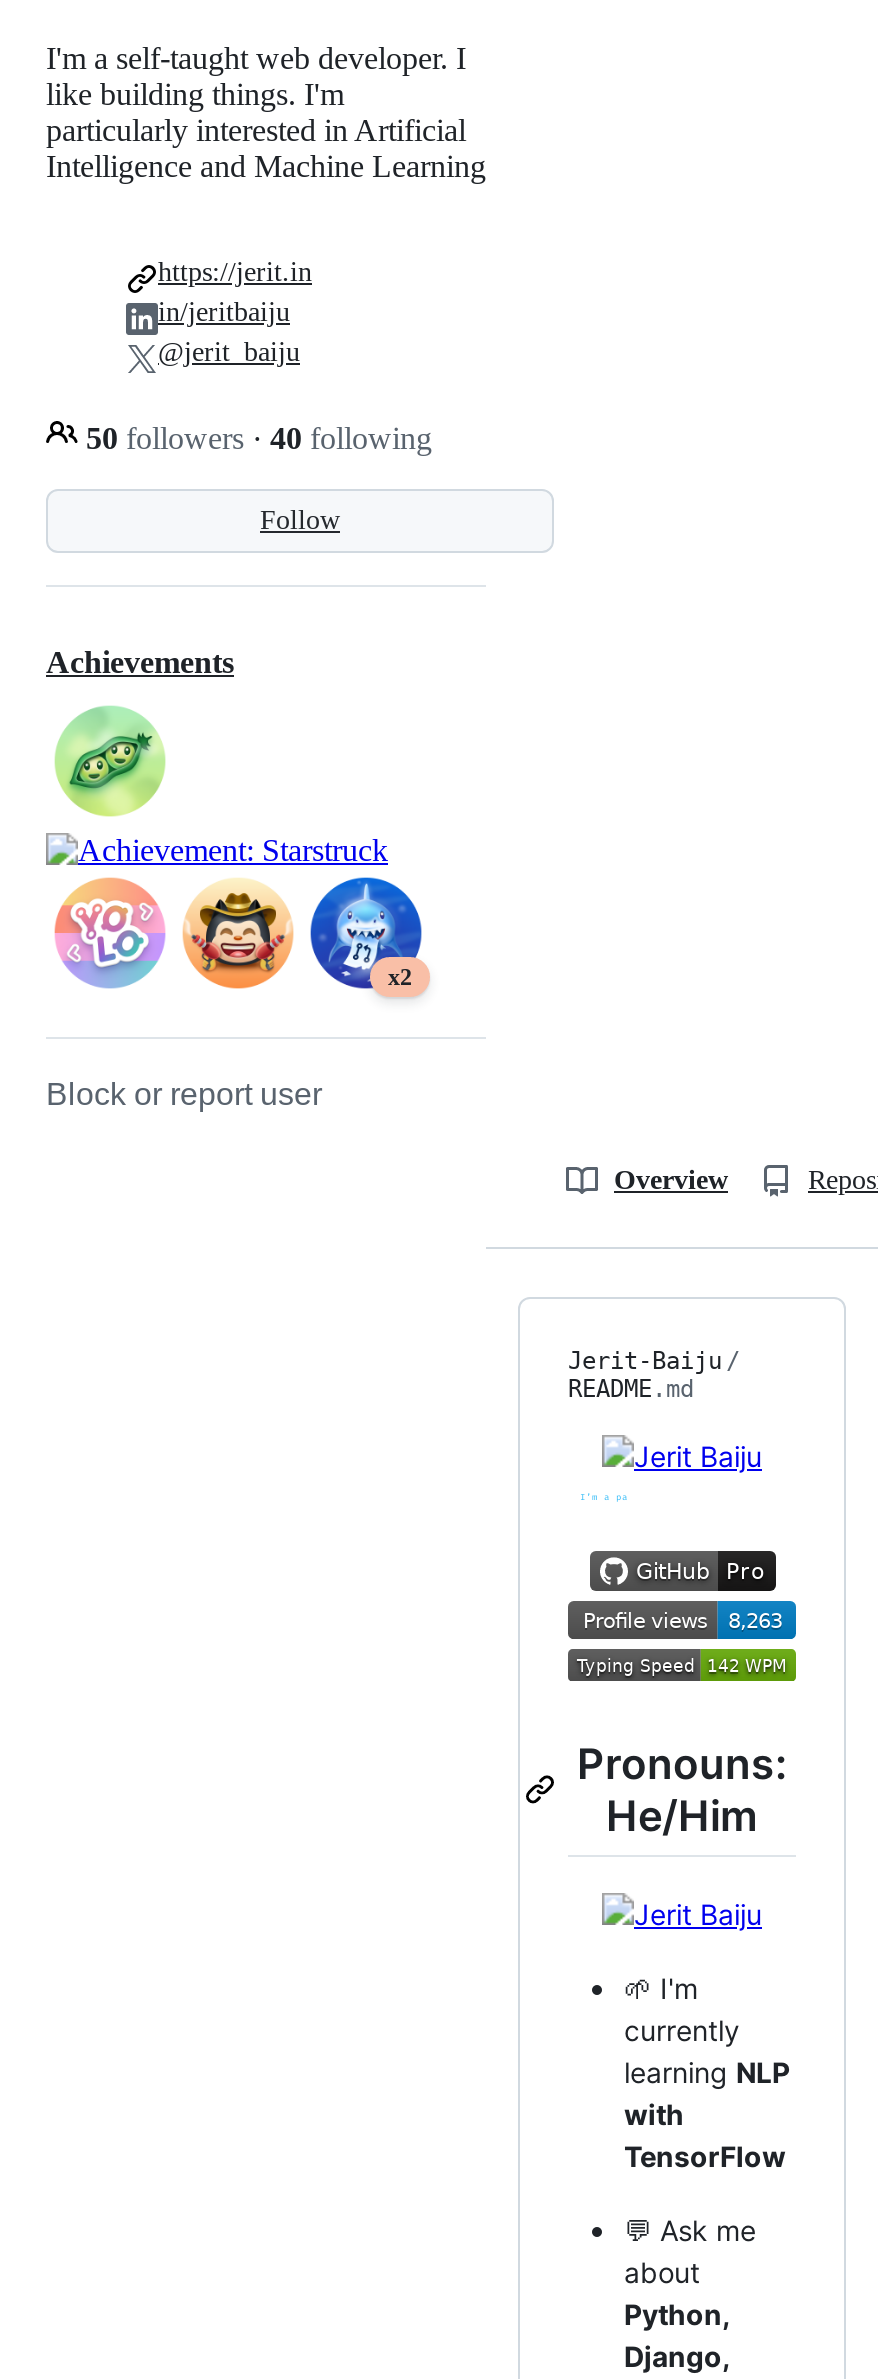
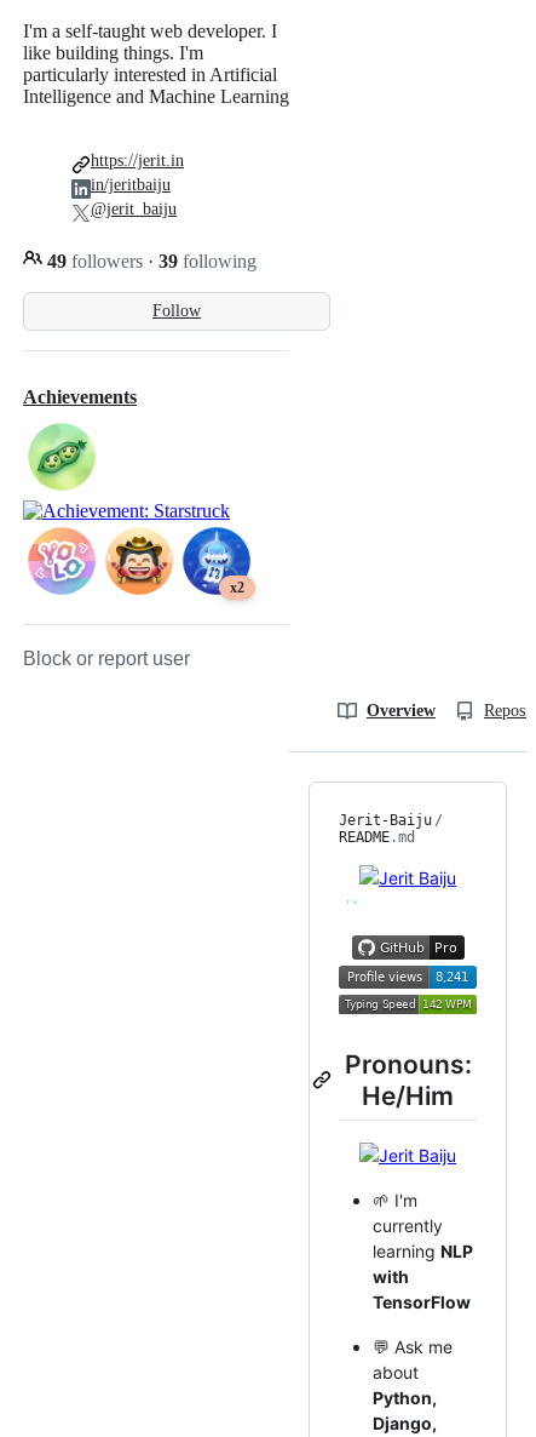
[86,421,432,455] 50 followers · 40 following -> [47,251,257,271] 49 followers · 39 following

